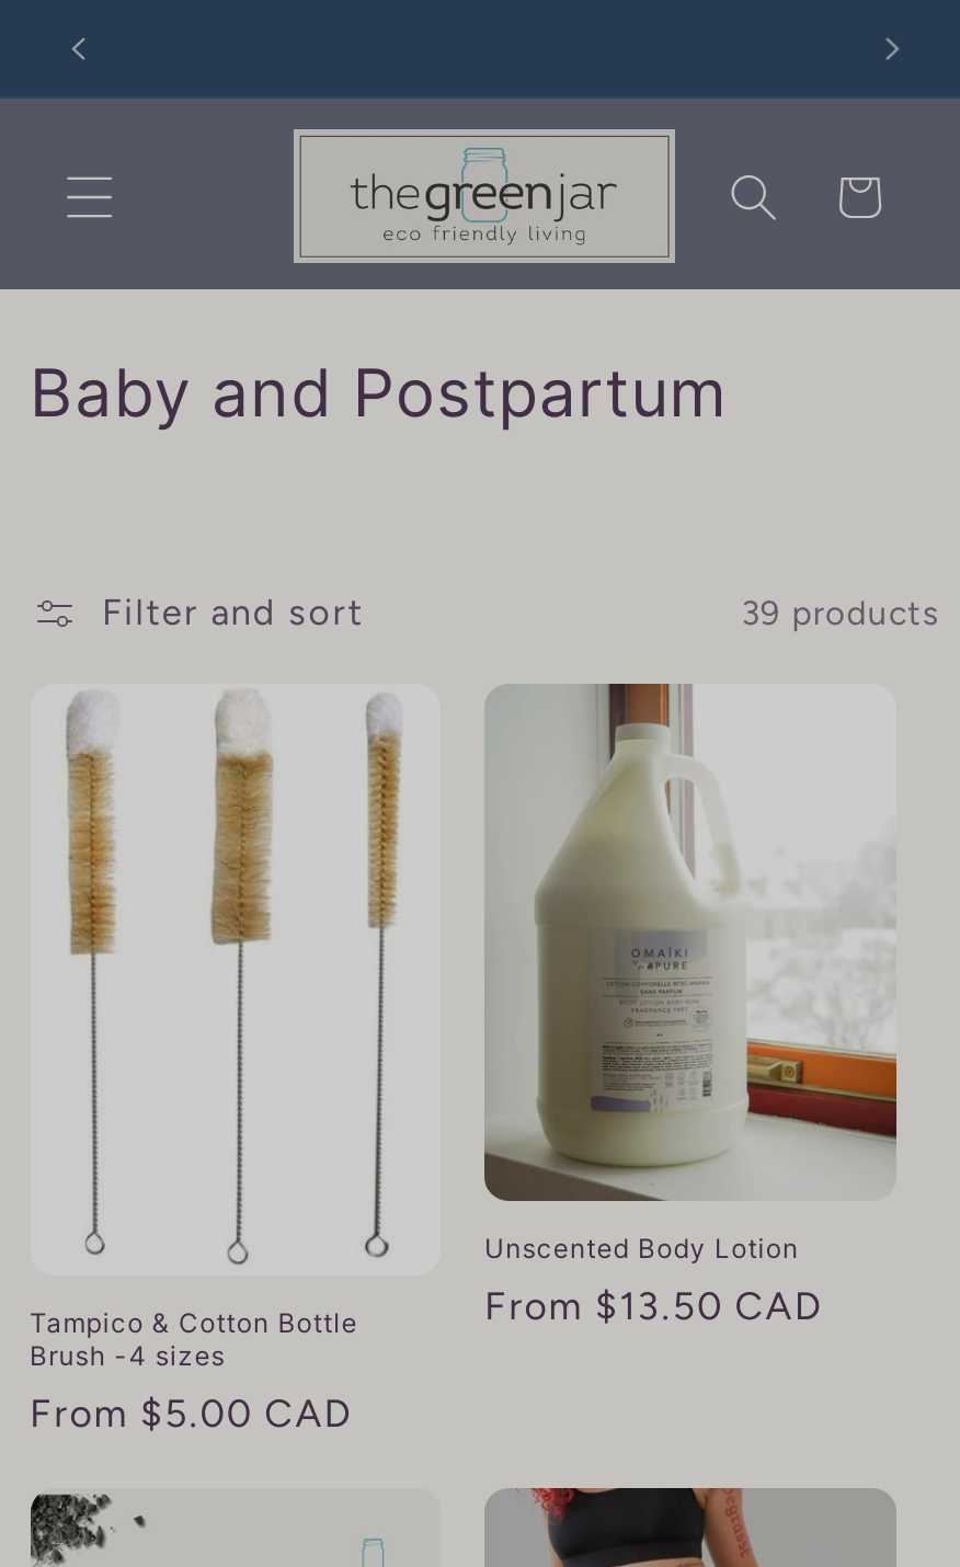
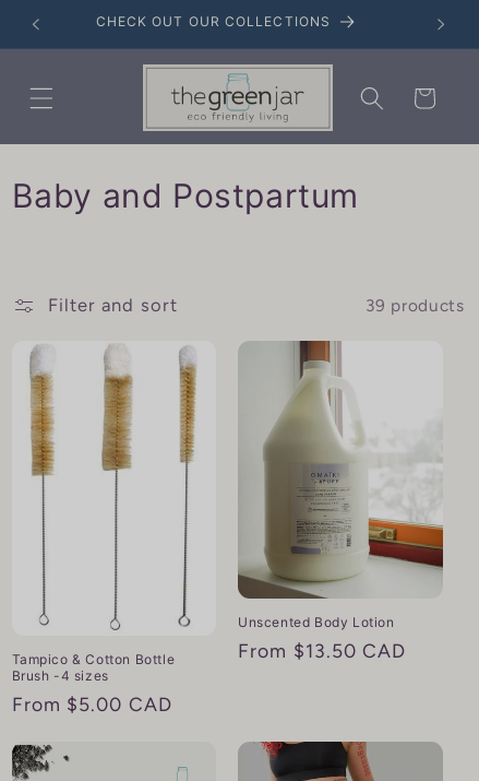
none -> [96,13,331,30] CHECK OUT OUR COLLECTIONS

